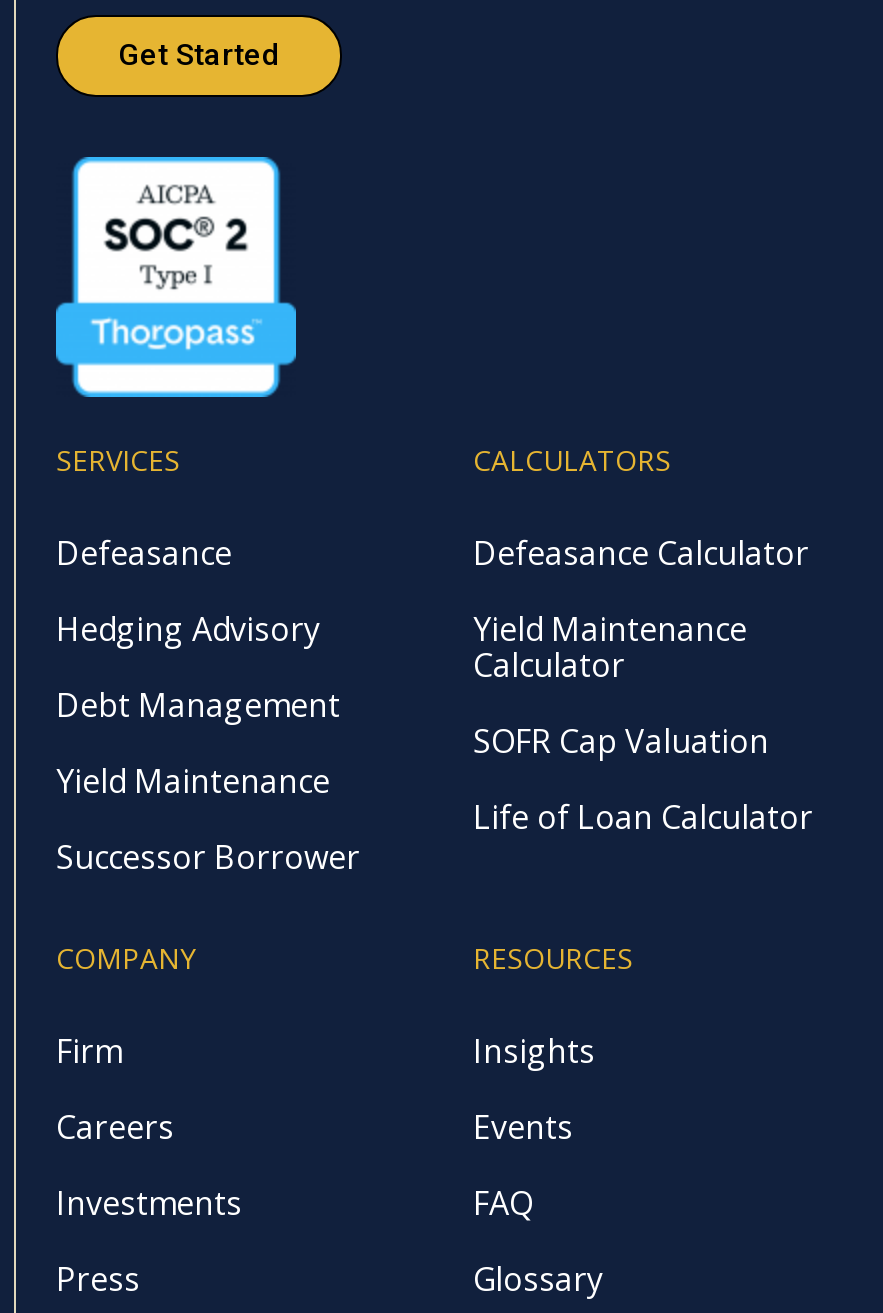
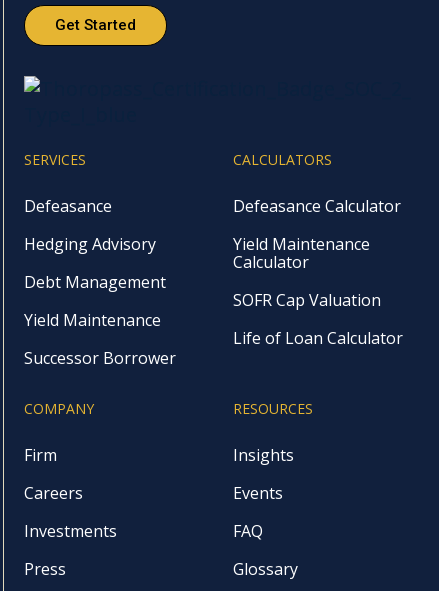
[54,154,298,400] [image] -> none

